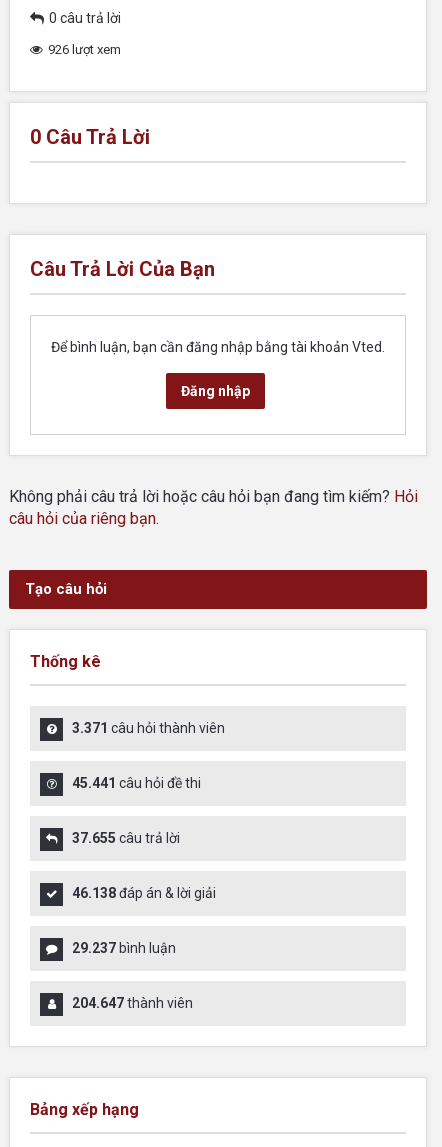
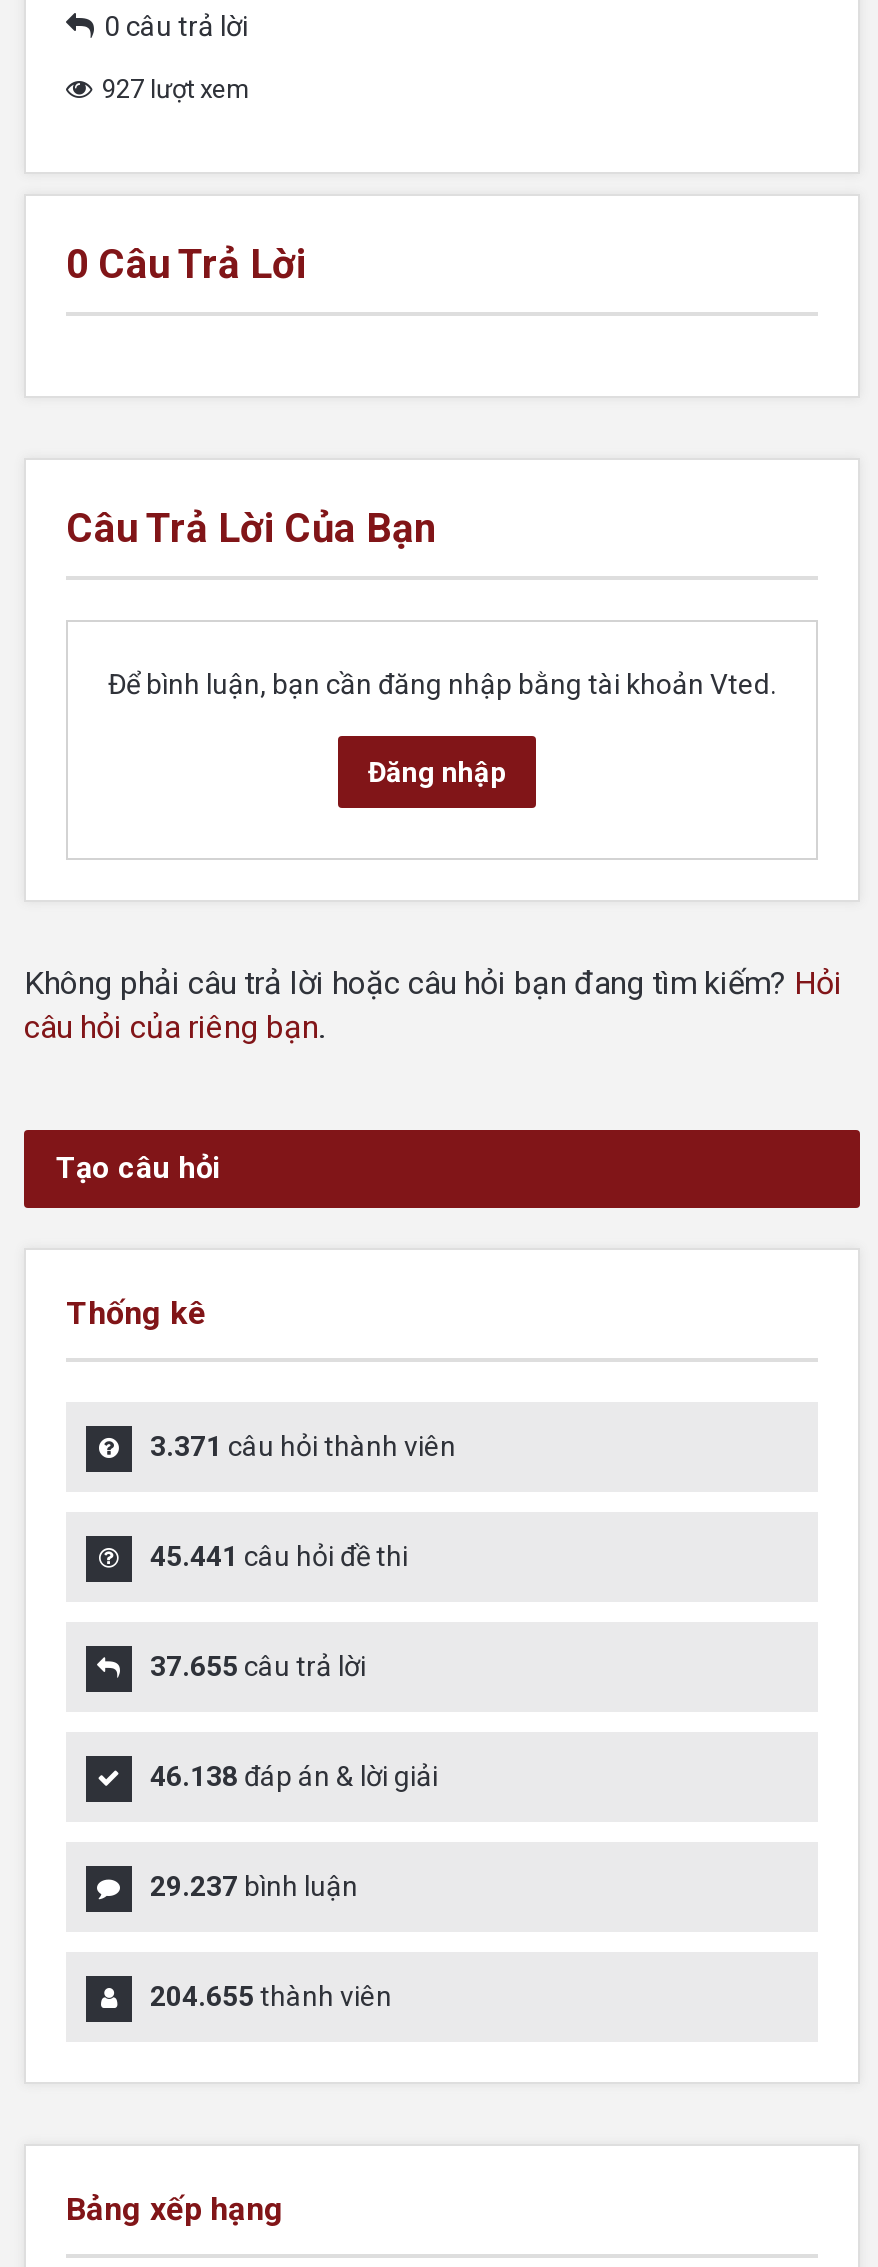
[48,42,121,57] 926 lượt xem -> [102,75,248,105] 927 lượt xem
[72,995,193,1011] 204.647 thành viên -> [150,1981,392,2013] 204.655 thành viên

